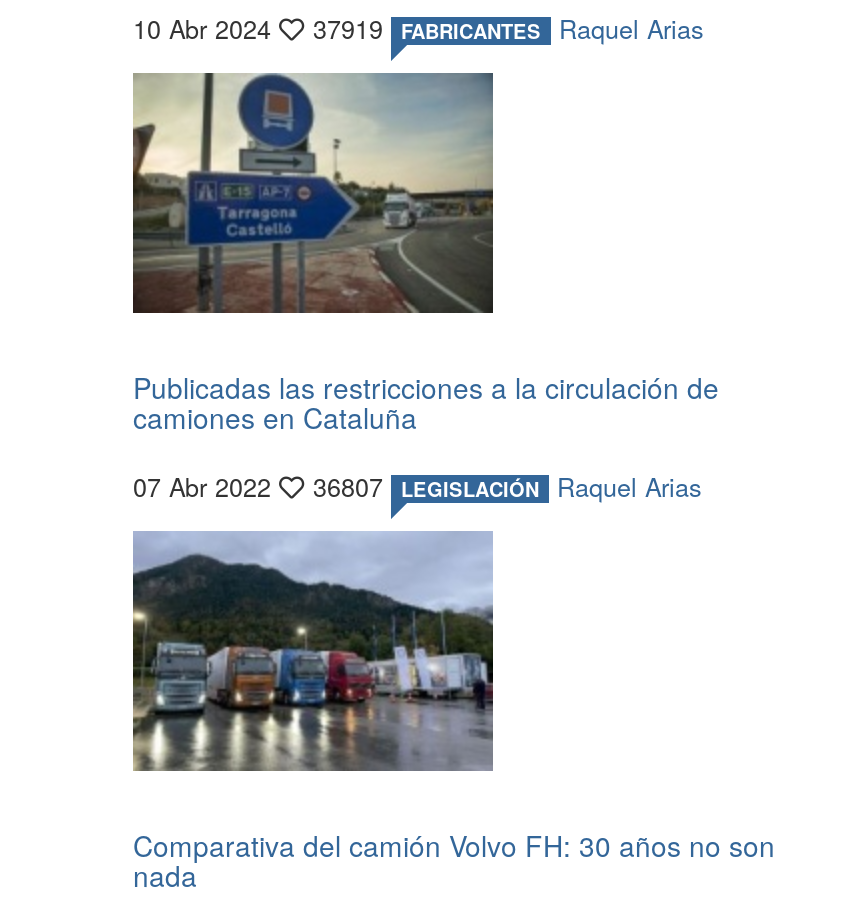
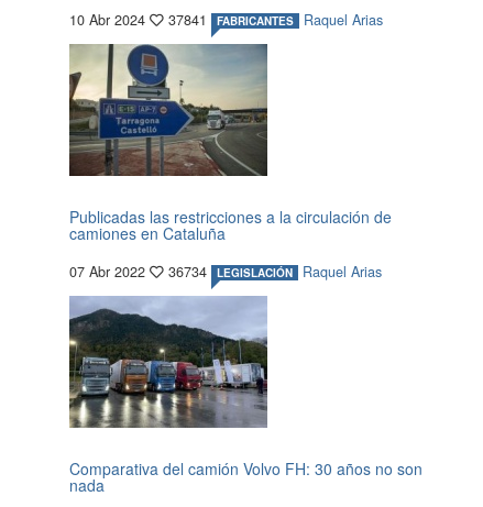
[133,12,703,48] 10 Abr 2024 37919 FABRICANTES Raquel Arias -> [69,10,383,30] 10 Abr 2024 37841 FABRICANTES Raquel Arias
[133,470,701,506] 07 Abr 2022 36807 LEGISLACIÓN Raquel Arias -> [69,262,382,282] 07 Abr 2022 36734 LEGISLACIÓN Raquel Arias

